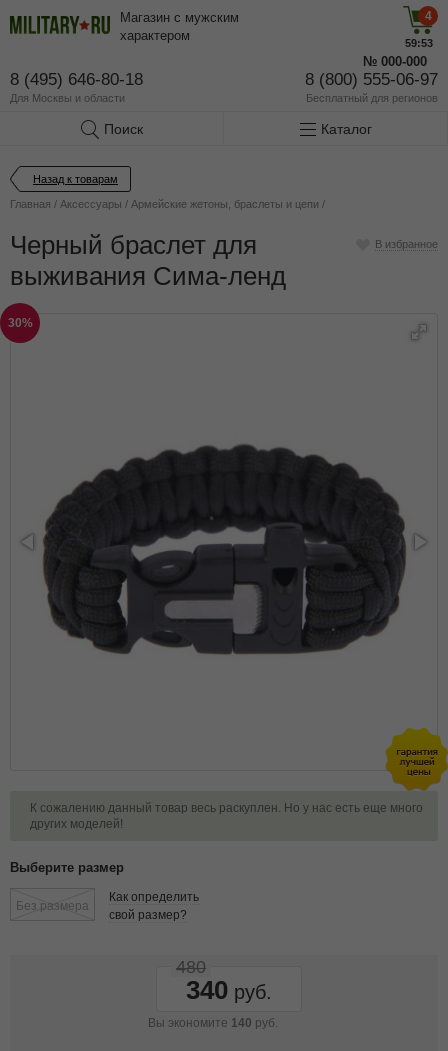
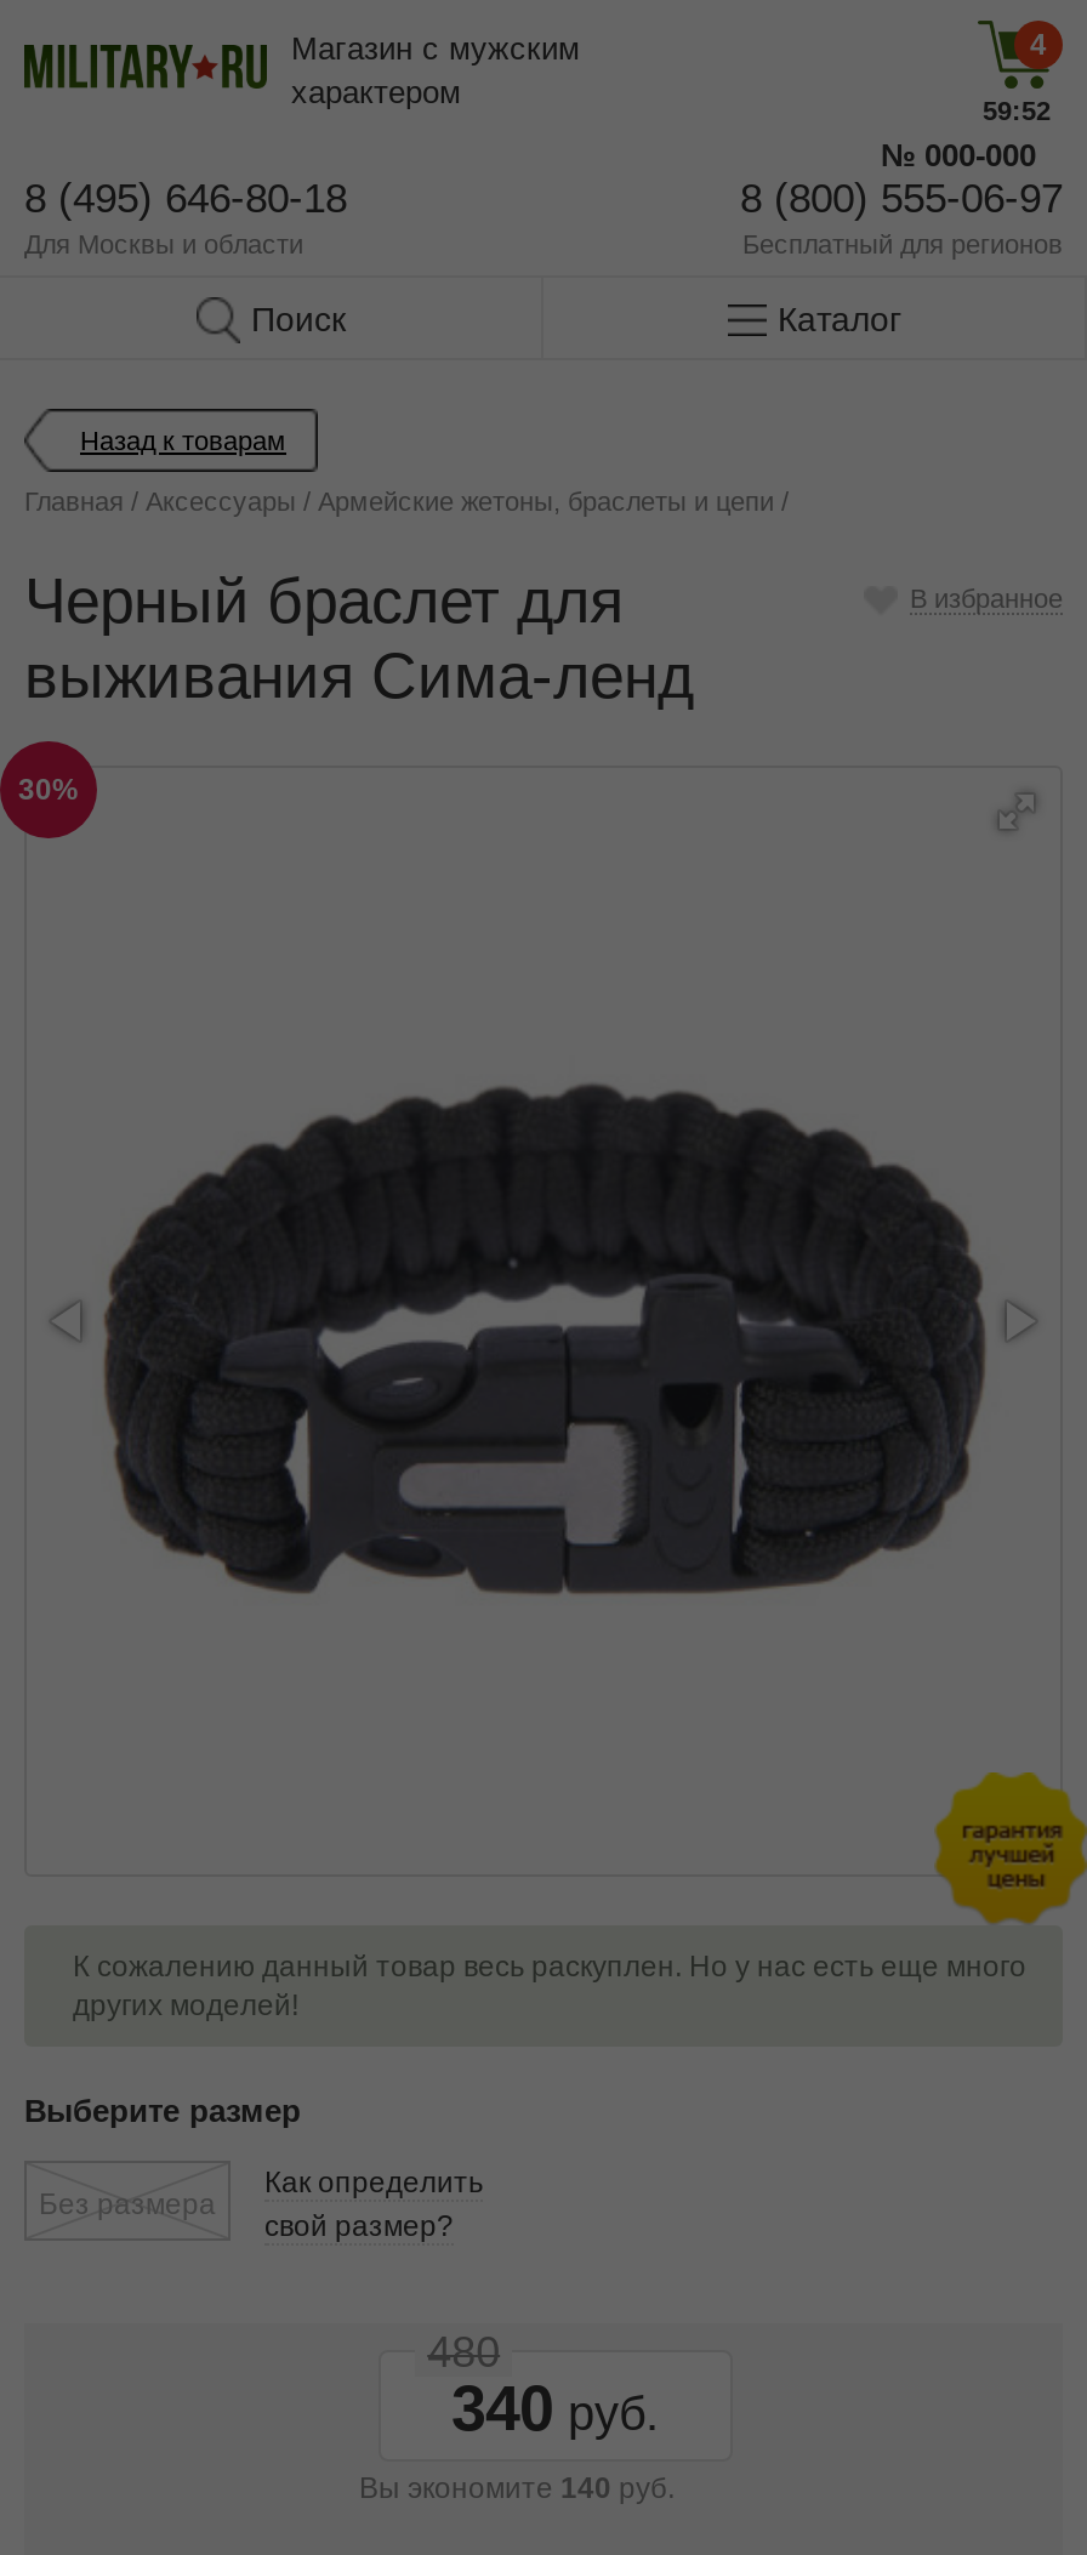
[405,37,433,49] 59:53 -> [983,96,1051,125] 59:52

